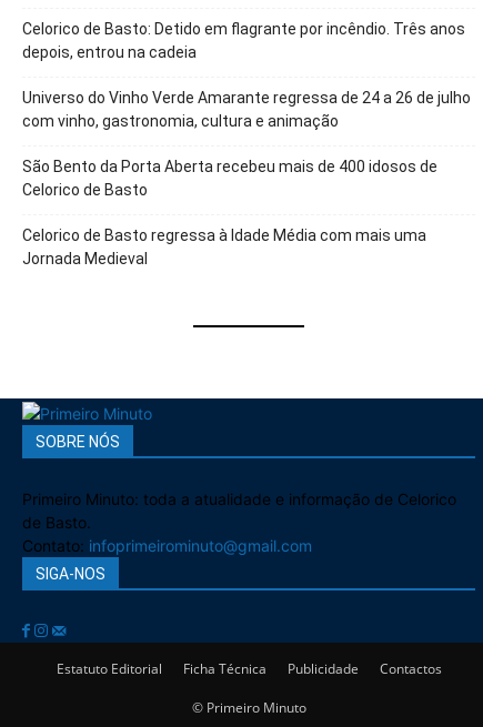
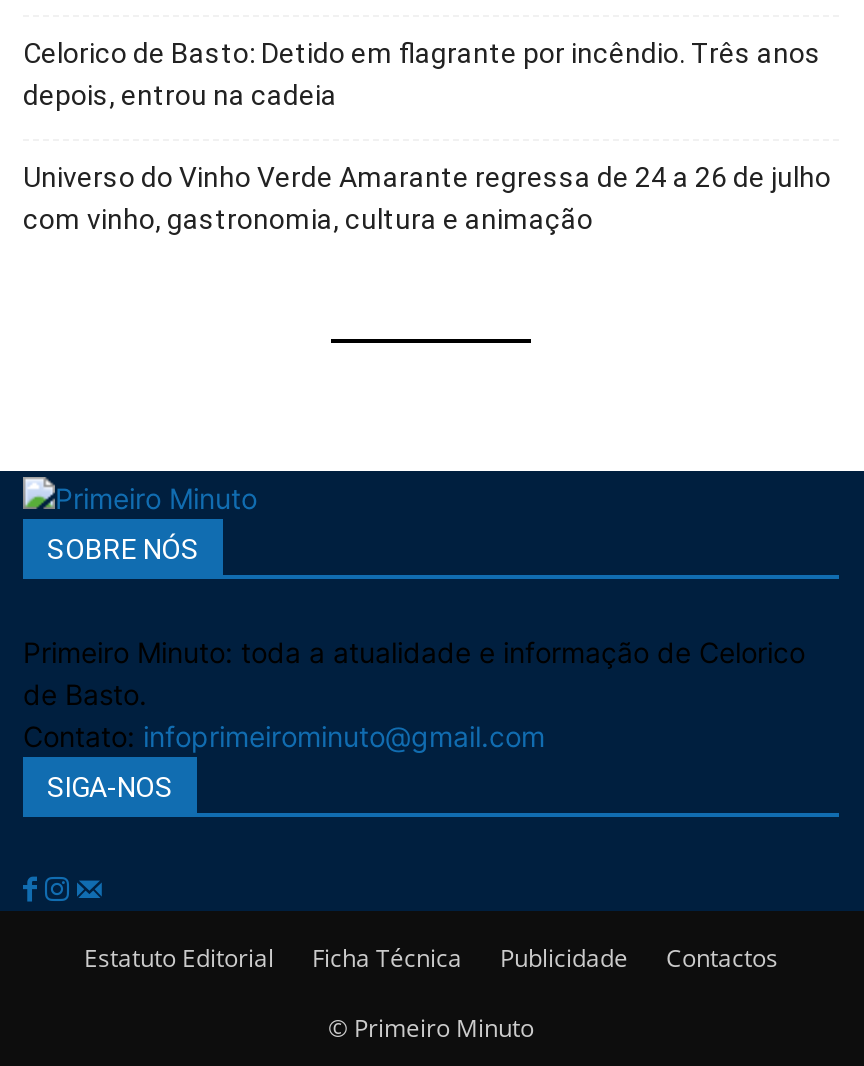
[22,158,437,267] São Bento da Porta Aberta recebeu mais de 400 idosos de | Celorico de Basto | Celorico de Basto regressa à Idade Média com mais uma | Jornada Medieval -> none

